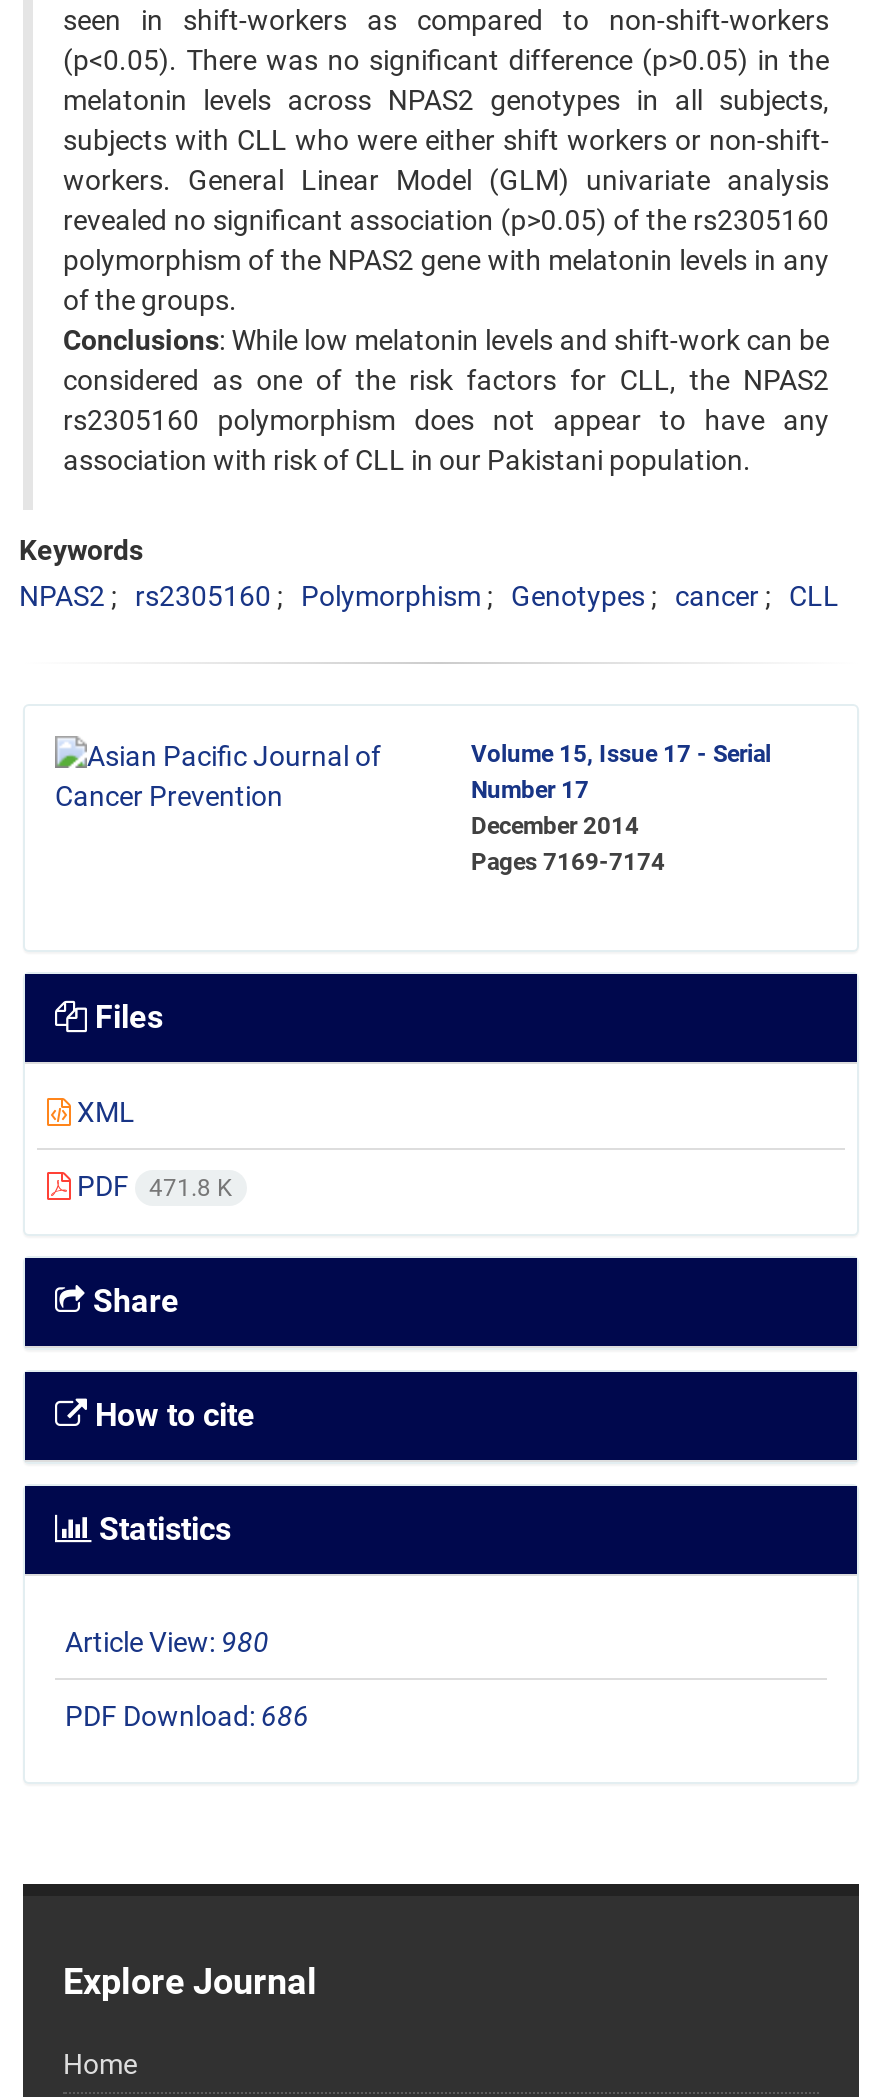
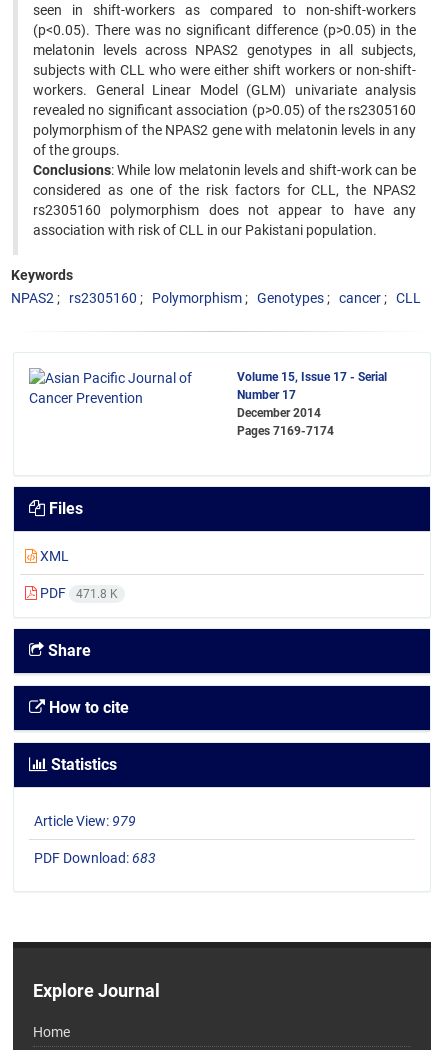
[65,1627,269,1659] Article View: 980 -> [34,813,136,829] Article View: 979
[65,1701,309,1733] PDF Download: 686 -> [34,850,156,866] PDF Download: 683

